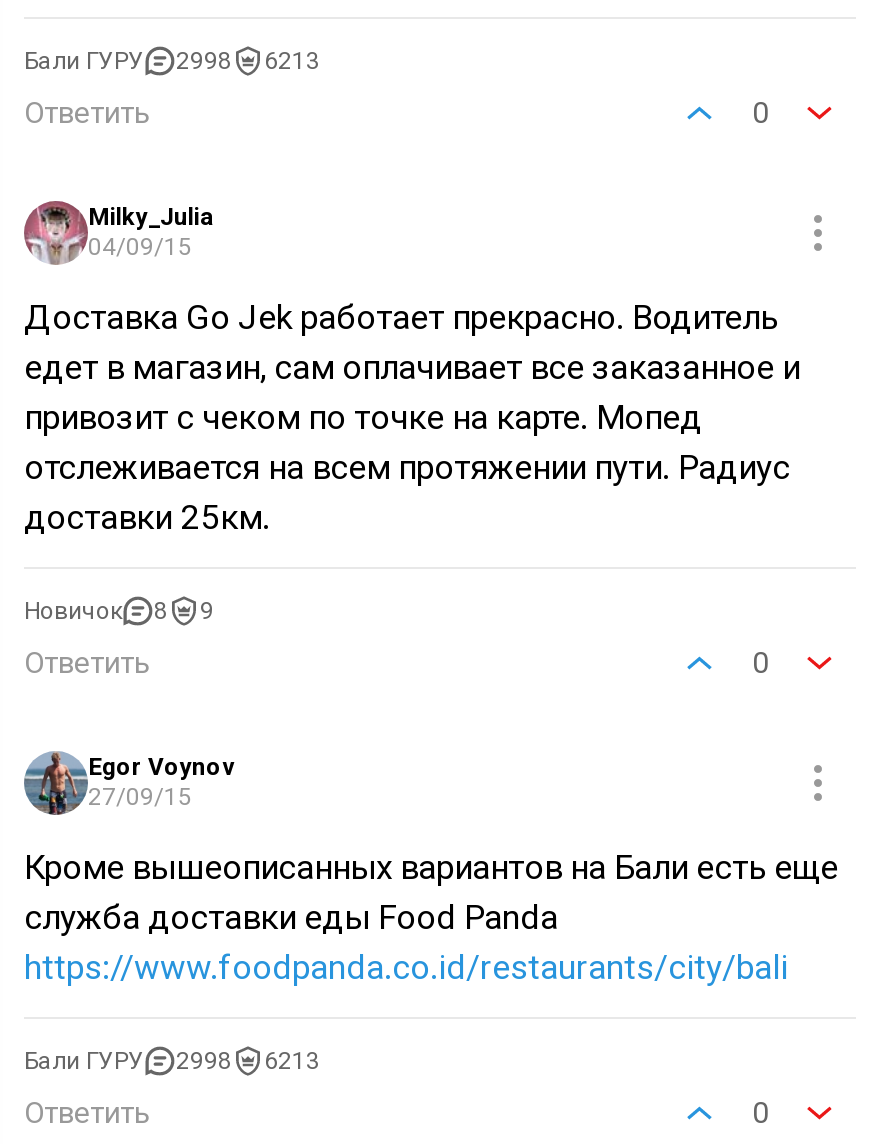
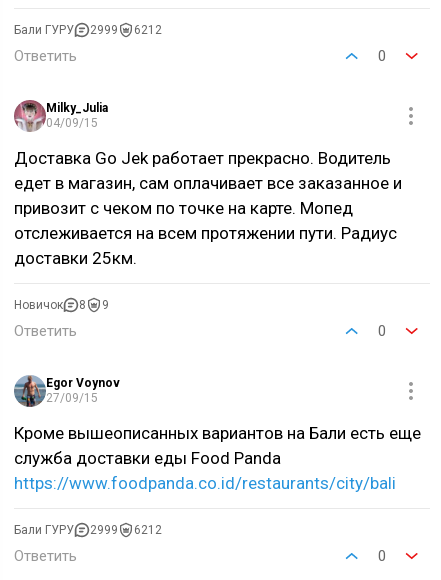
[176,47,232,75] 2998 -> [90,23,118,37] 2999
[264,47,320,75] 6213 -> [134,23,162,37] 6212
[176,1047,232,1075] 2998 -> [90,523,118,537] 2999
[264,1047,320,1075] 6213 -> [134,523,162,537] 6212

